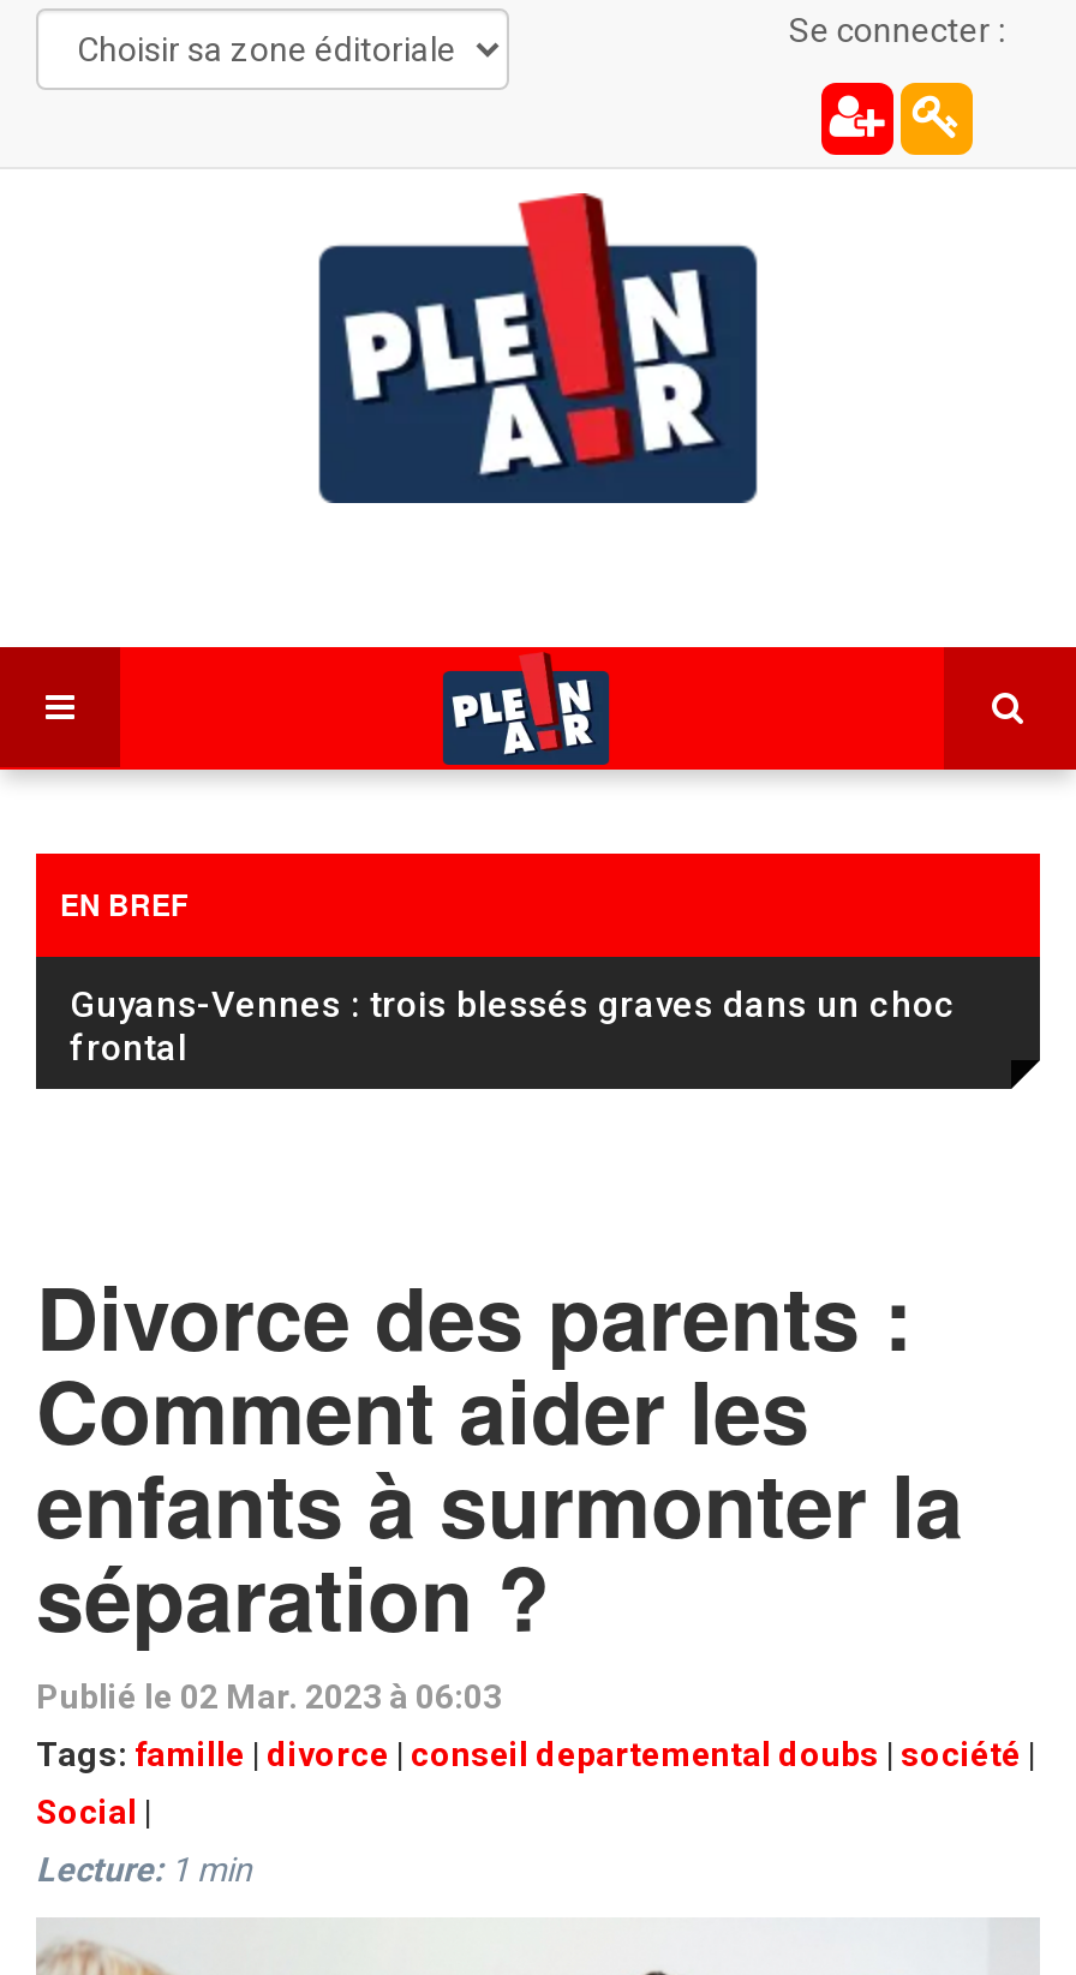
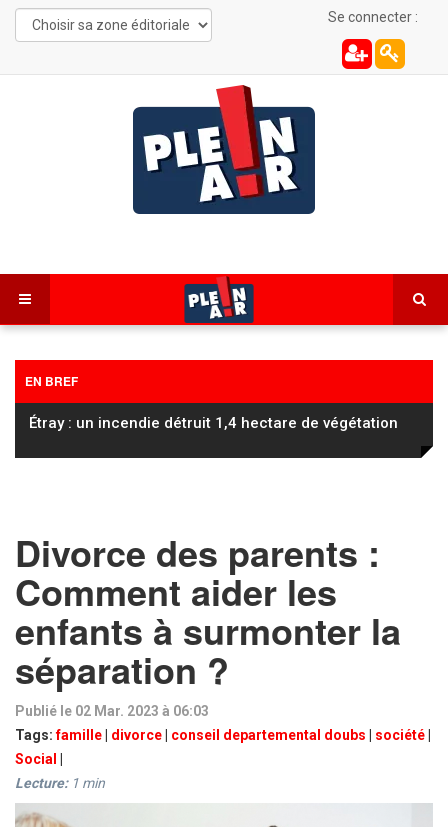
[70,983,956,1070] Guyans-Vennes : trois blessés graves dans un choc | frontal -> [29,414,398,432] Étray : un incendie détruit 1,4 hectare de végétation

